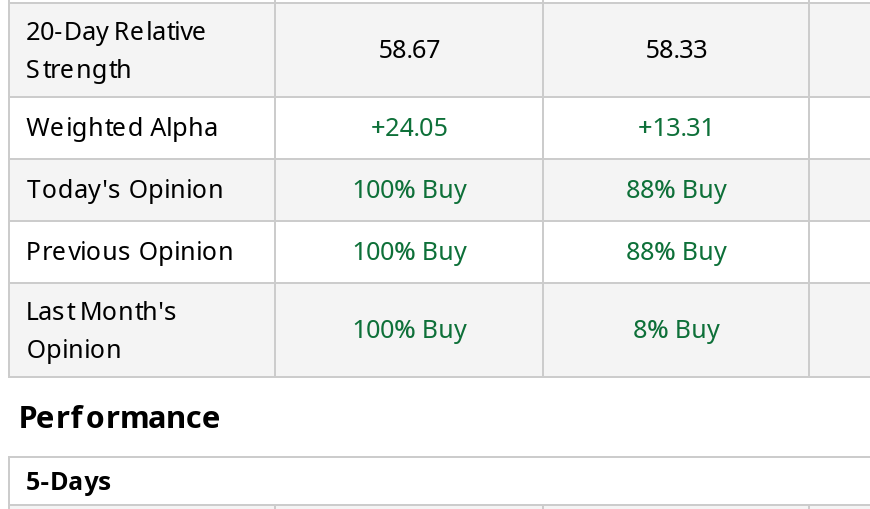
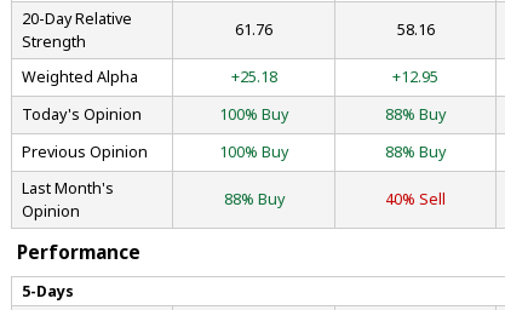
[378,32,440,66] 58.67 -> [235,19,273,40] 61.76
[645,32,707,66] 58.33 -> [397,19,434,40] 58.16
[371,110,447,144] +24.05 -> [231,67,277,87] +25.18
[638,110,714,144] +13.31 -> [392,67,439,87] +12.95
[352,312,719,346] 100% Buy | 8% Buy -> [224,189,446,209] 88% Buy | 40% Sell

